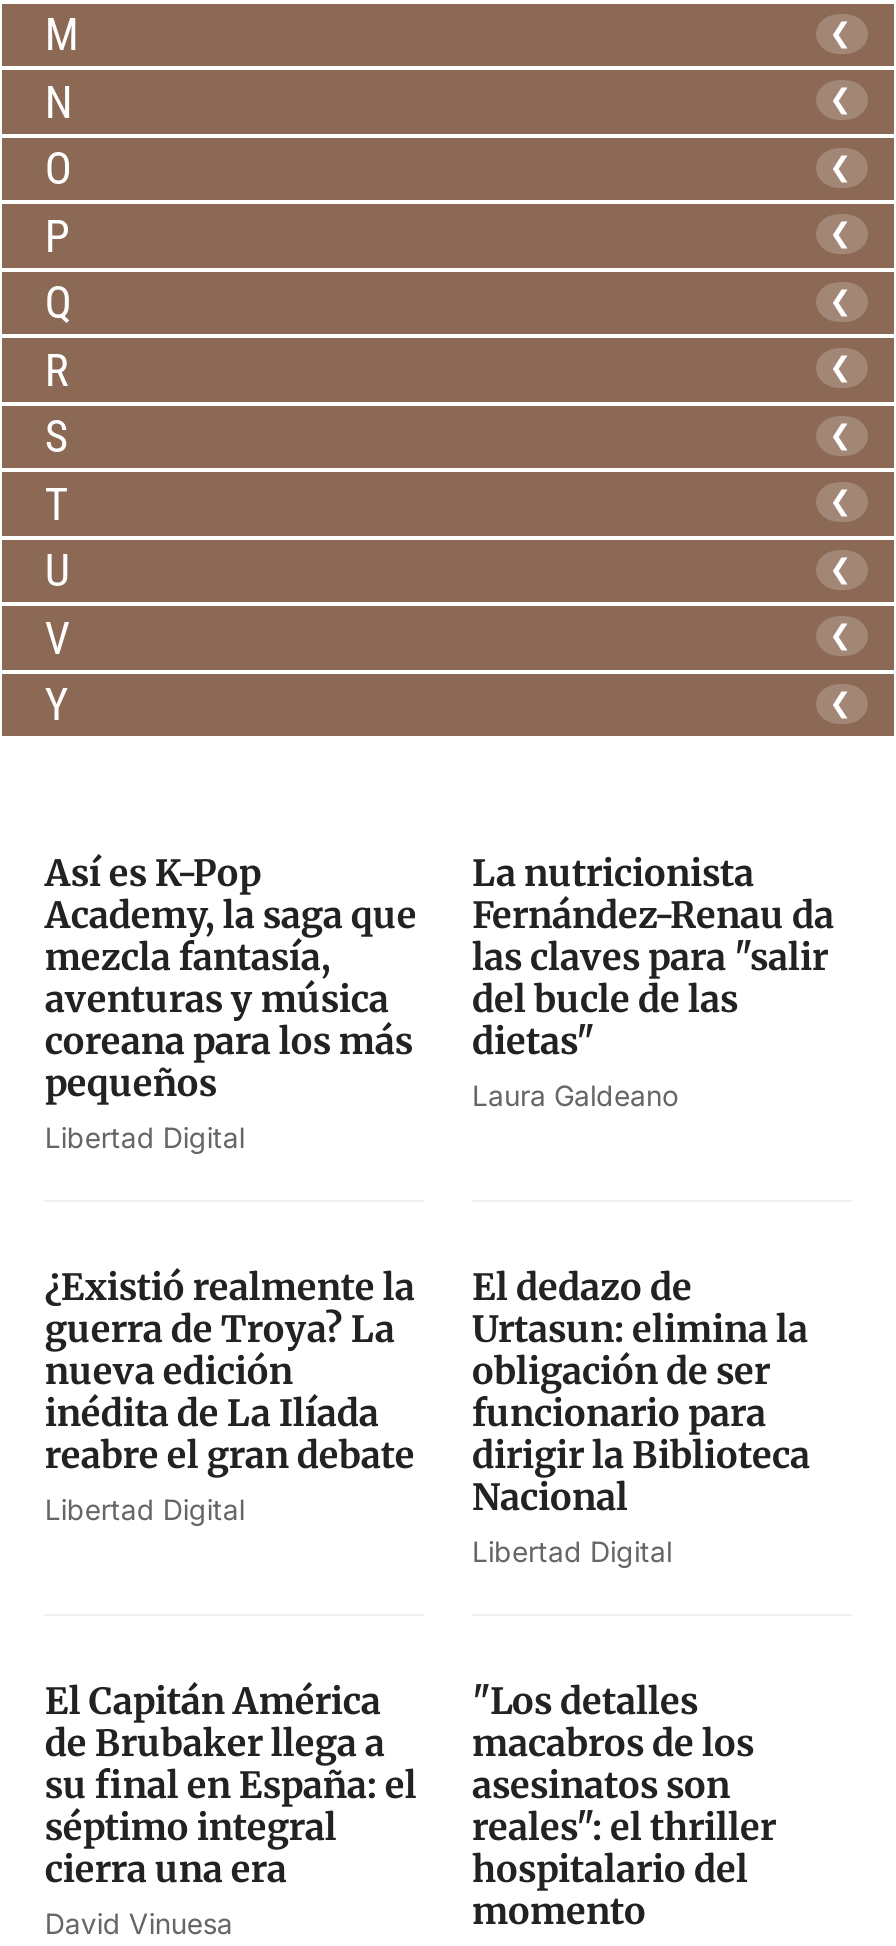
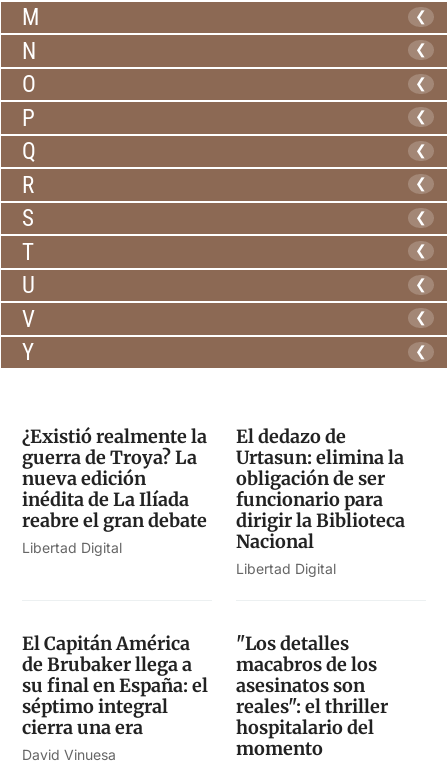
[45,850,417,1154] Así es K-Pop | Academy, la saga que | mezcla fantasía, | aventuras y música | coreana para los más | pequeños | Libertad Digital -> none
[472,850,834,1112] La nutricionista | Fernández-Renau da | las claves para "salir | del bucle de las | dietas" | Laura Galdeano -> none

